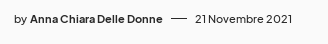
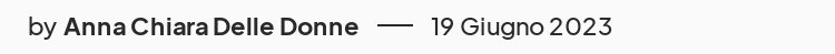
[195,12,292,25] 21 Novembre 2021 -> [431,11,613,39] 19 Giugno 2023

